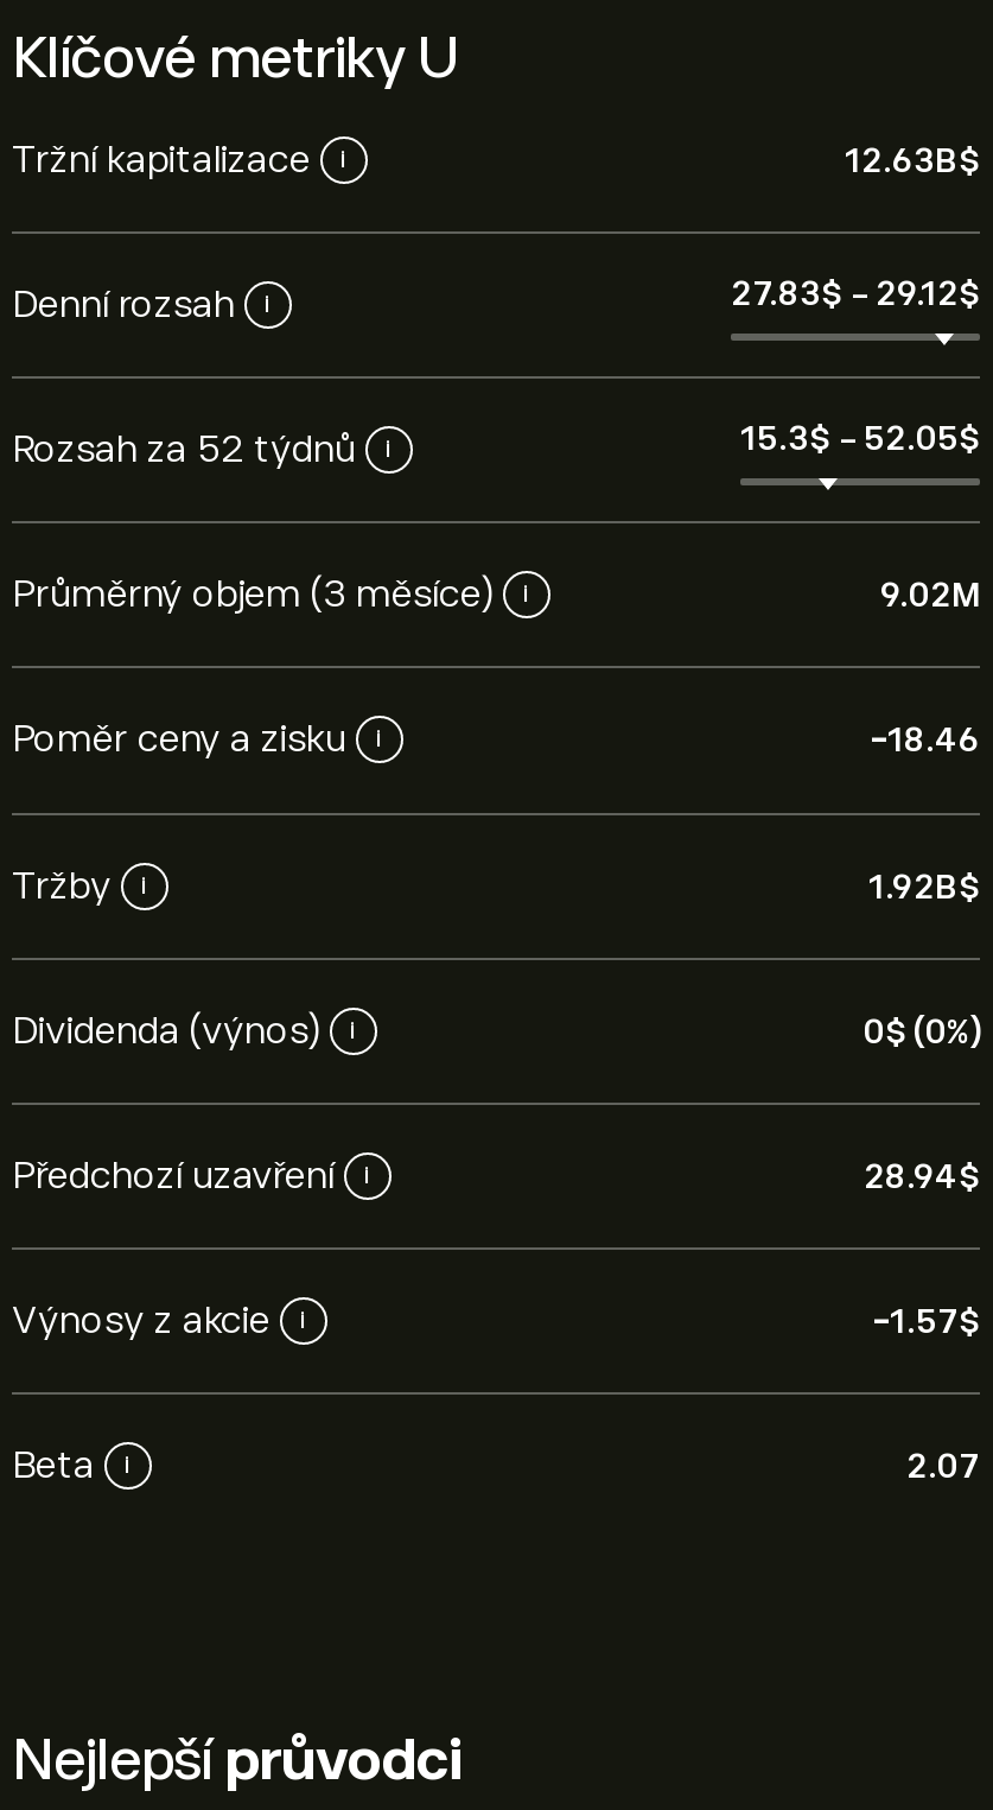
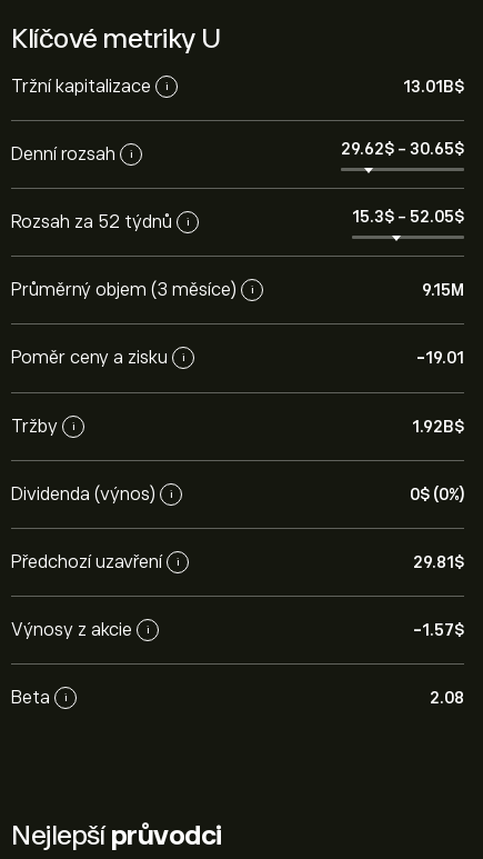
[845,141,980,179] 12.63B$ -> [403,78,464,96] 13.01B$
[731,273,980,311] 27.83$- 29.12$ -> [341,139,464,157] 29.62$- 30.65$
[880,576,980,614] 9.02M -> [422,281,464,299] 9.15M
[868,720,980,758] -18.46 -> [416,349,464,367] -19.01
[864,1157,980,1195] 28.94$ -> [413,553,464,571] 29.81$
[906,1447,980,1485] 2.07 -> [430,689,464,707] 2.08

